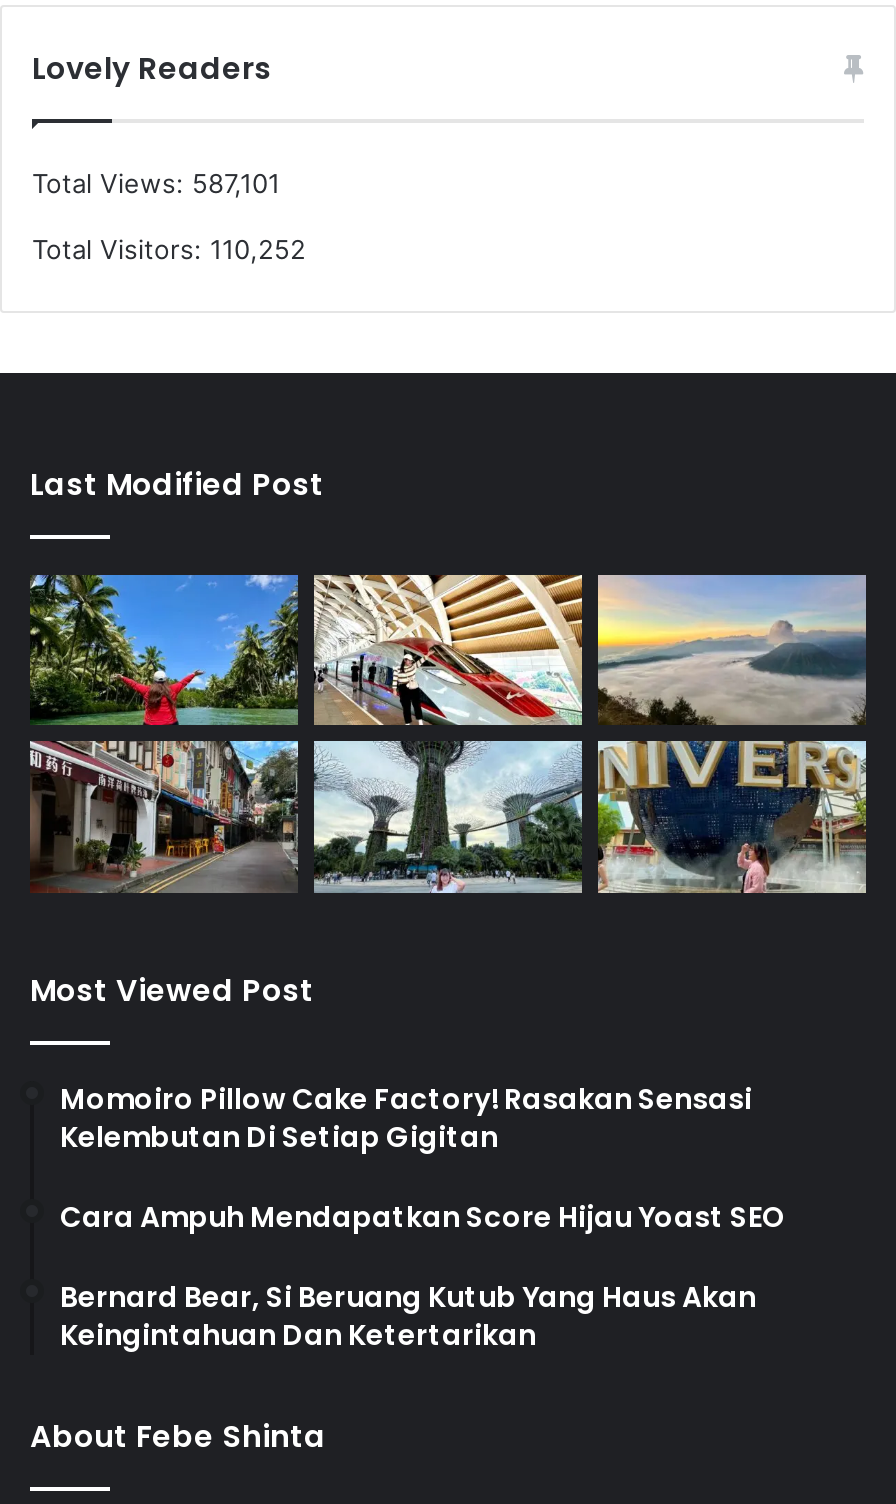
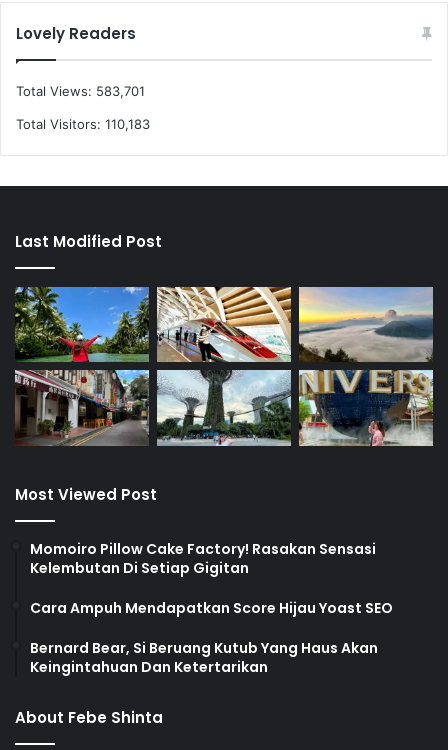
[32,166,280,198] Total Views: 587,101 -> [16,82,145,98] Total Views: 583,701
[32,232,306,264] Total Visitors: 110,252 -> [16,115,150,131] Total Visitors: 110,183

